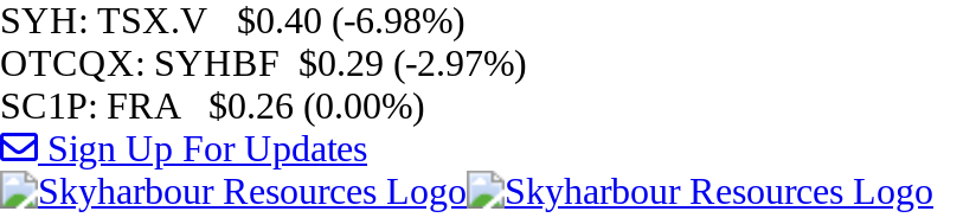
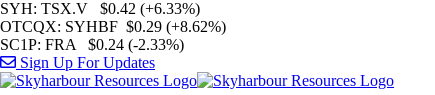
[0,0,464,40] SYH: TSX.V $0.40 (-6.98%) -> [0,0,200,17] SYH: TSX.V $0.42 (+6.33%)
[0,43,526,83] OTCQX: SYHBF $0.29 (-2.97%) -> [0,18,226,35] OTCQX: SYHBF $0.29 (+8.62%)
[0,85,424,126] SC1P: FRA $0.26 (0.00%) -> [0,36,184,53] SC1P: FRA $0.24 (-2.33%)

